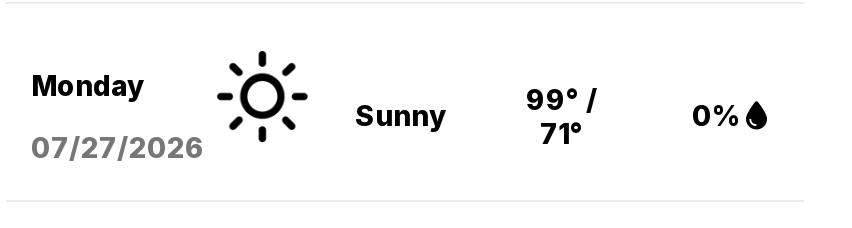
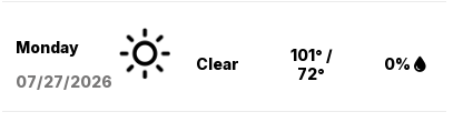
[355,82,598,150] Sunny | 99° / | 71° -> [196,45,333,83] Clear | 101° / | 72°

